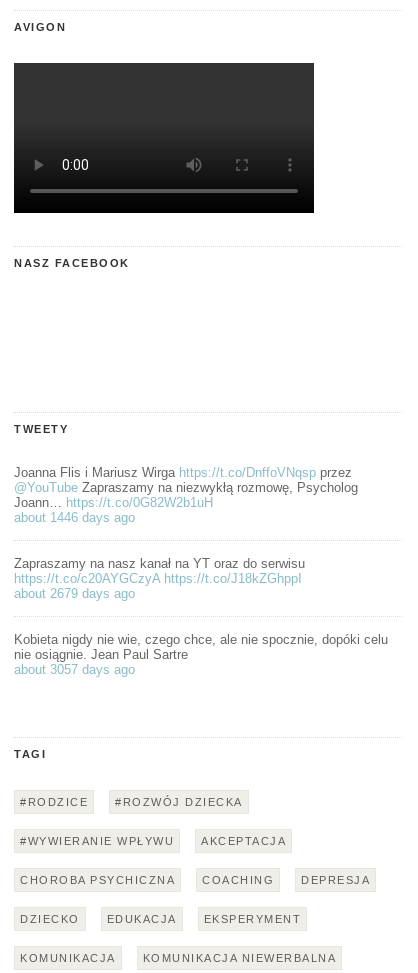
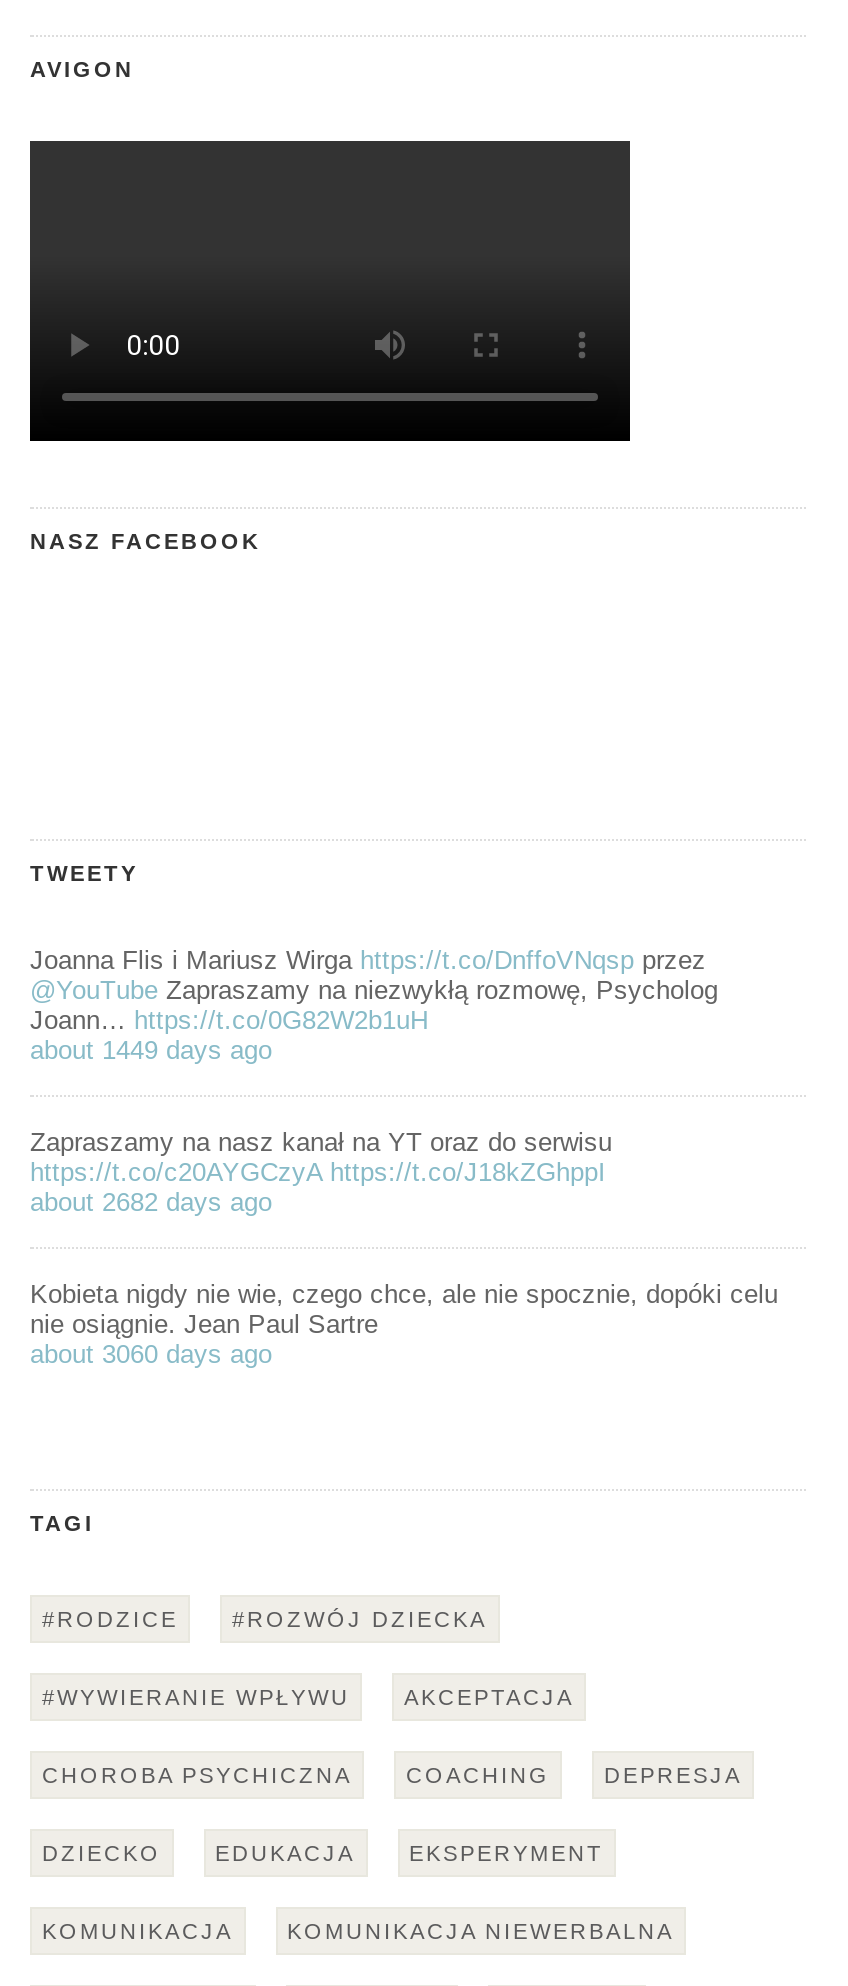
[14,510,135,525] about 1446 days ago -> [30,1035,272,1065] about 1449 days ago
[14,586,135,601] about 2679 days ago -> [30,1187,272,1217] about 2682 days ago
[14,662,135,677] about 3057 days ago -> [30,1339,272,1369] about 3060 days ago

